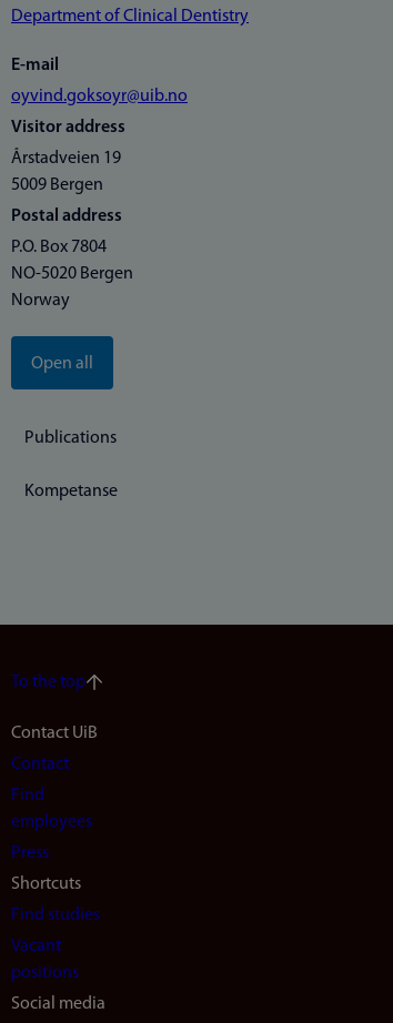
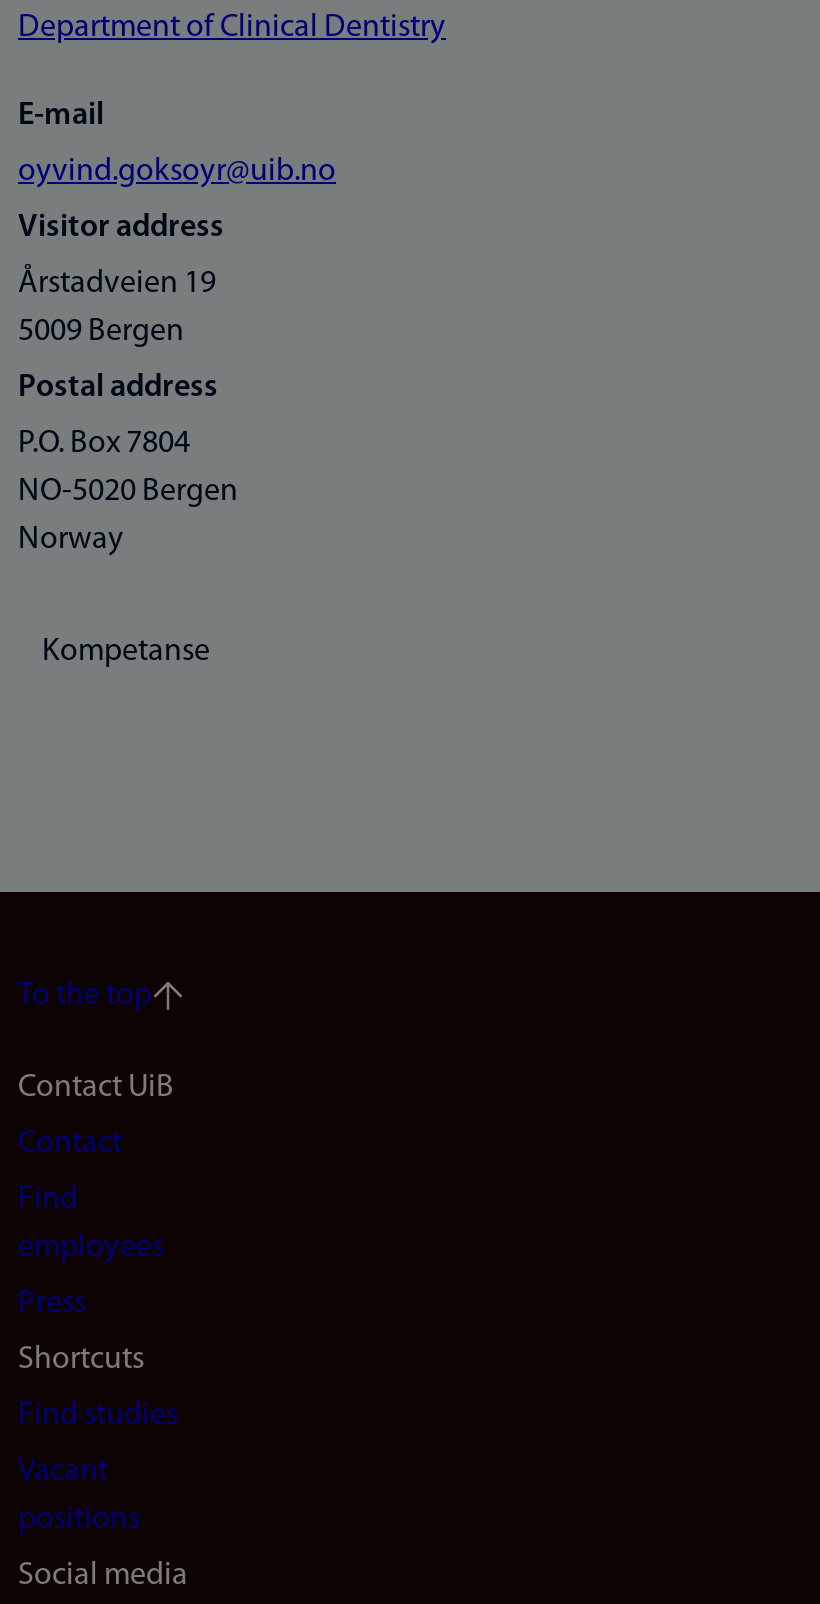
[31,355,93,373] Open all -> none
[24,429,117,447] Publications -> none

